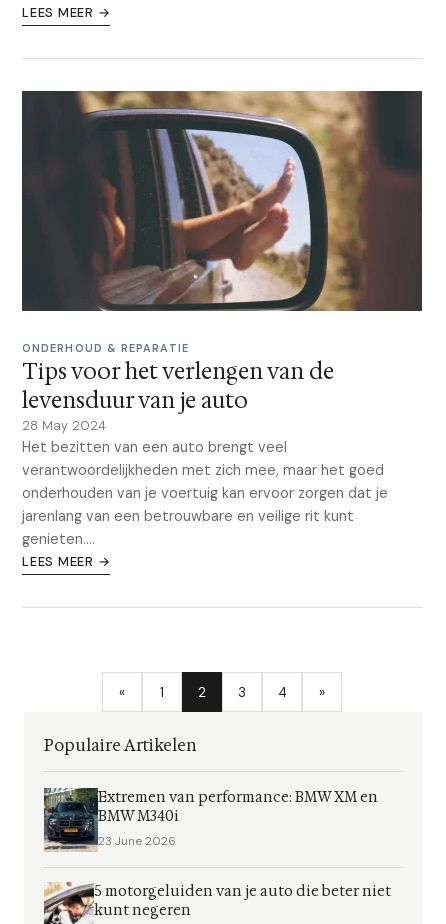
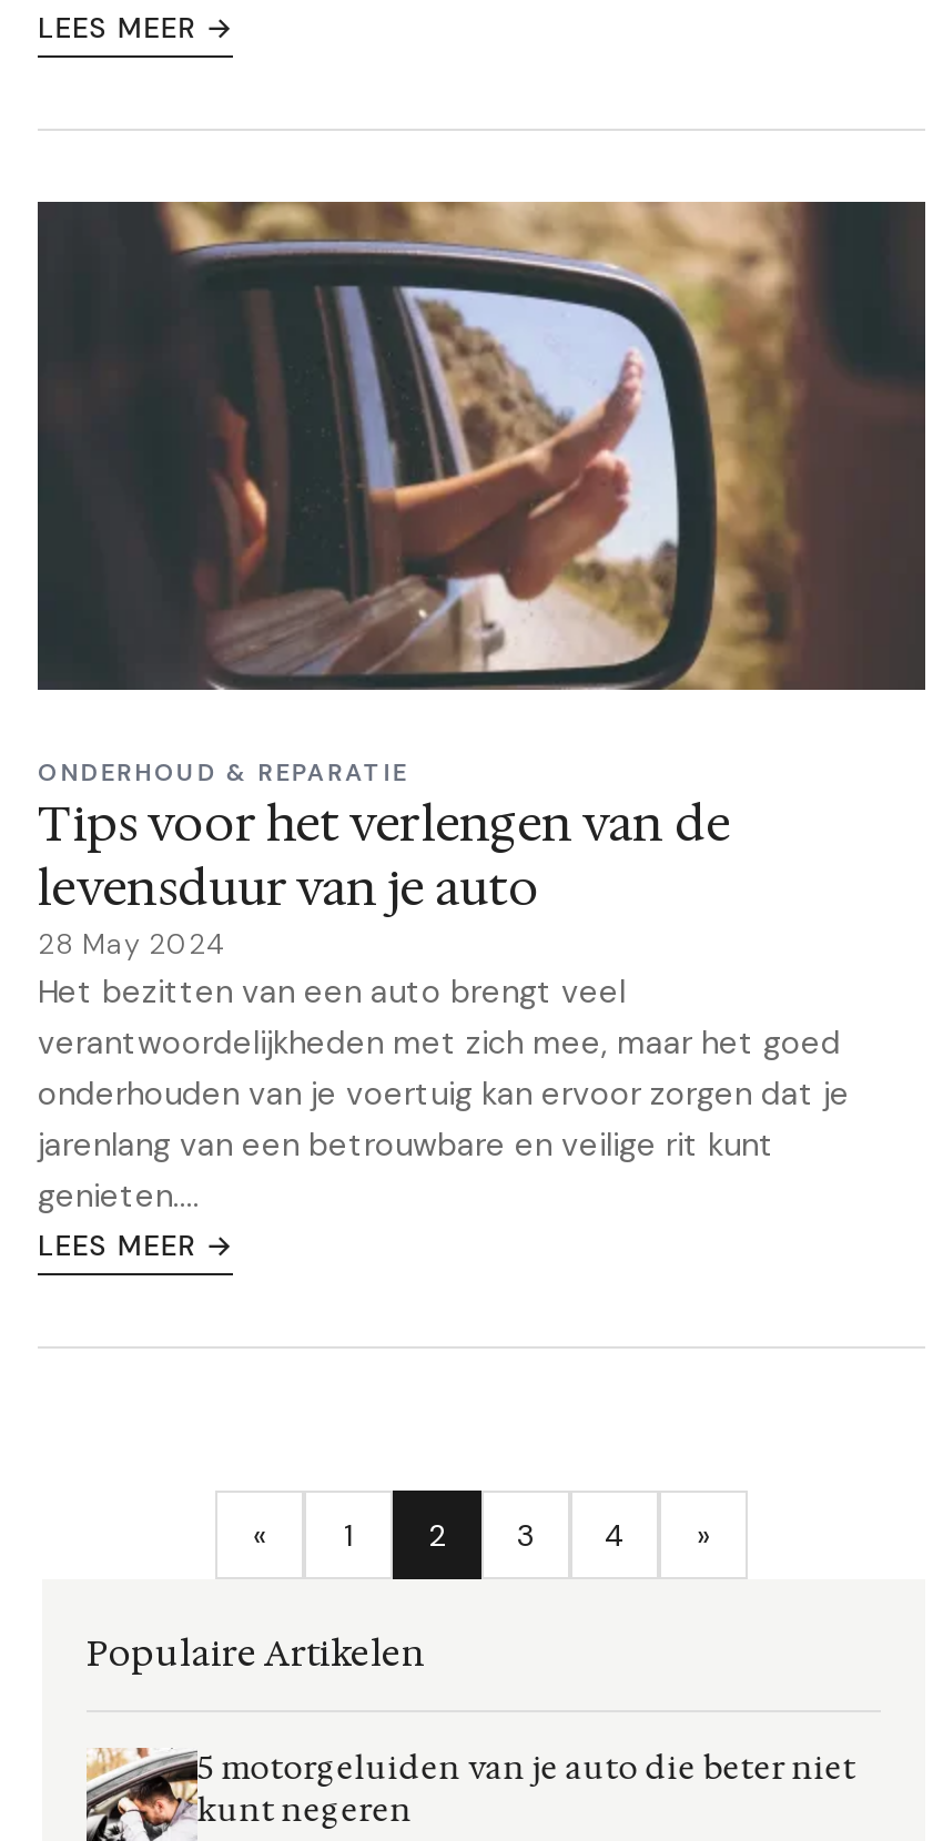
[43,787,377,852] [image] | Extremen van performance: BMW XM en | BMW M340i | 23 June 2026 -> none

